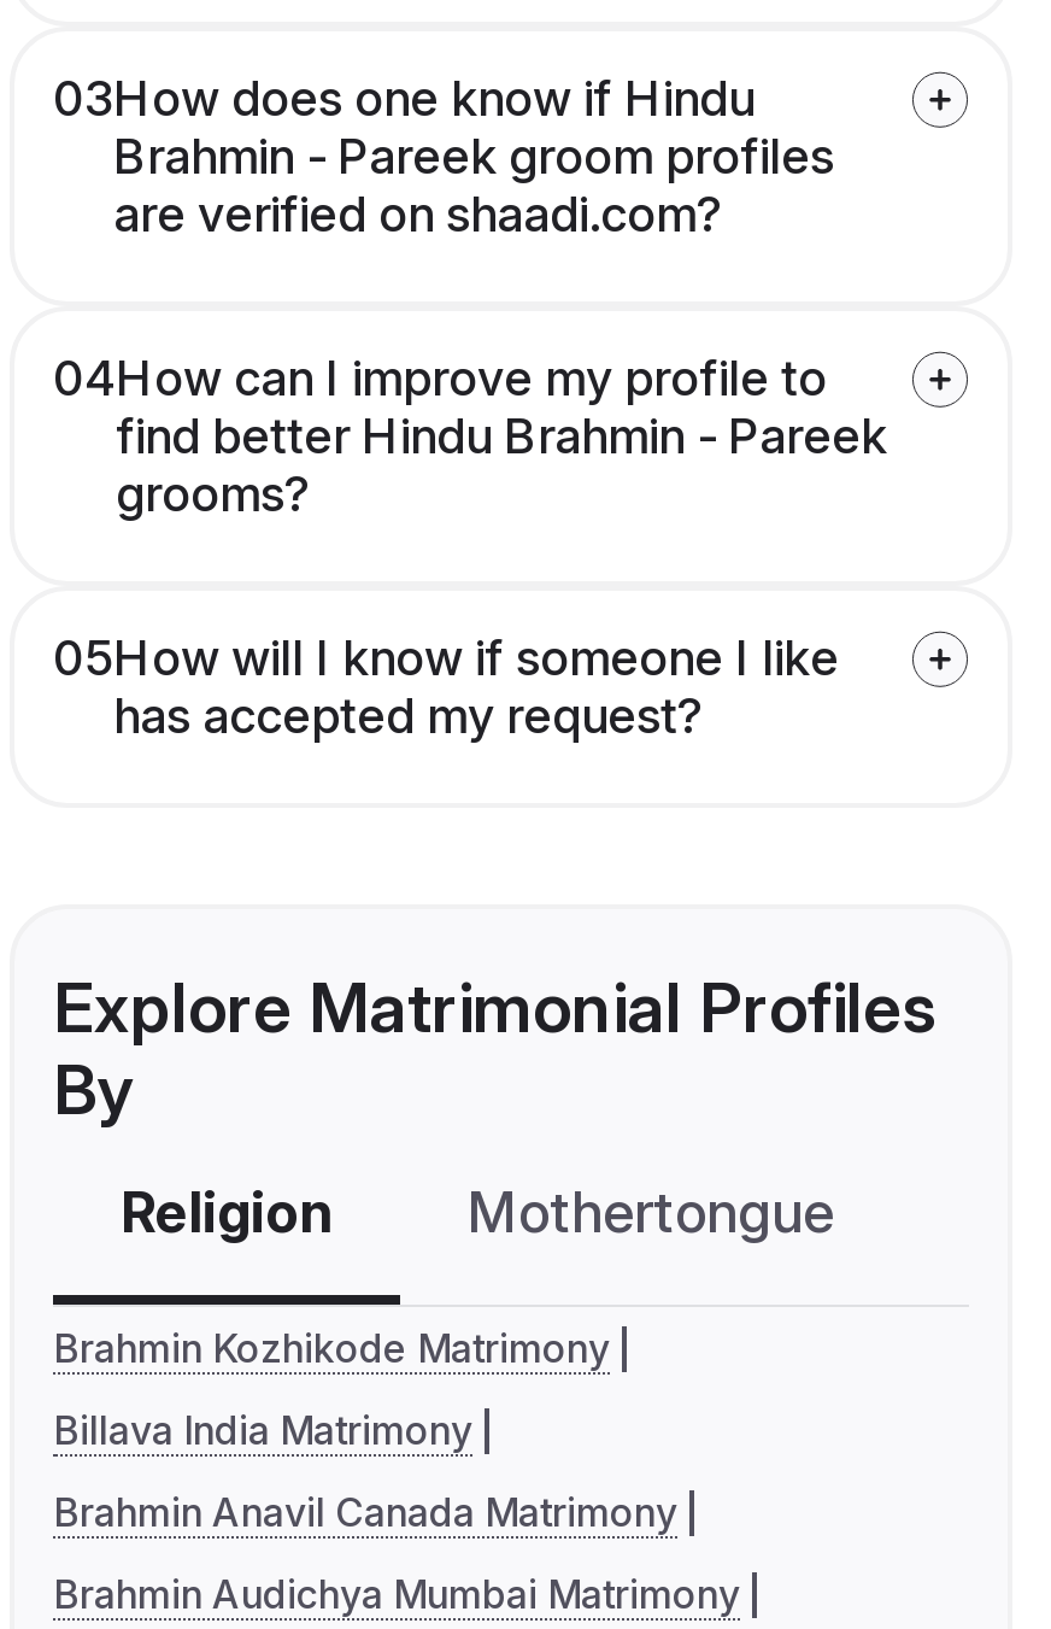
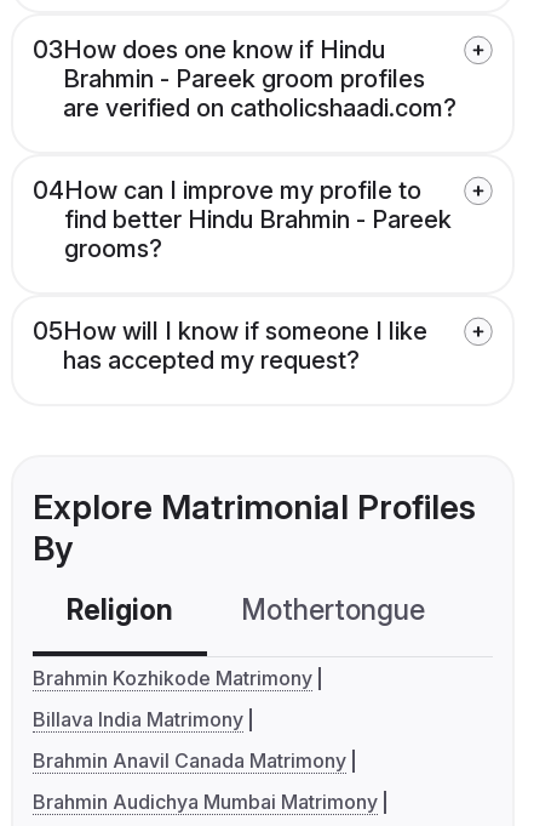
[113,186,723,244] are verified on shaadi.com? -> [63,94,457,123] are verified on catholicshaadi.com?

